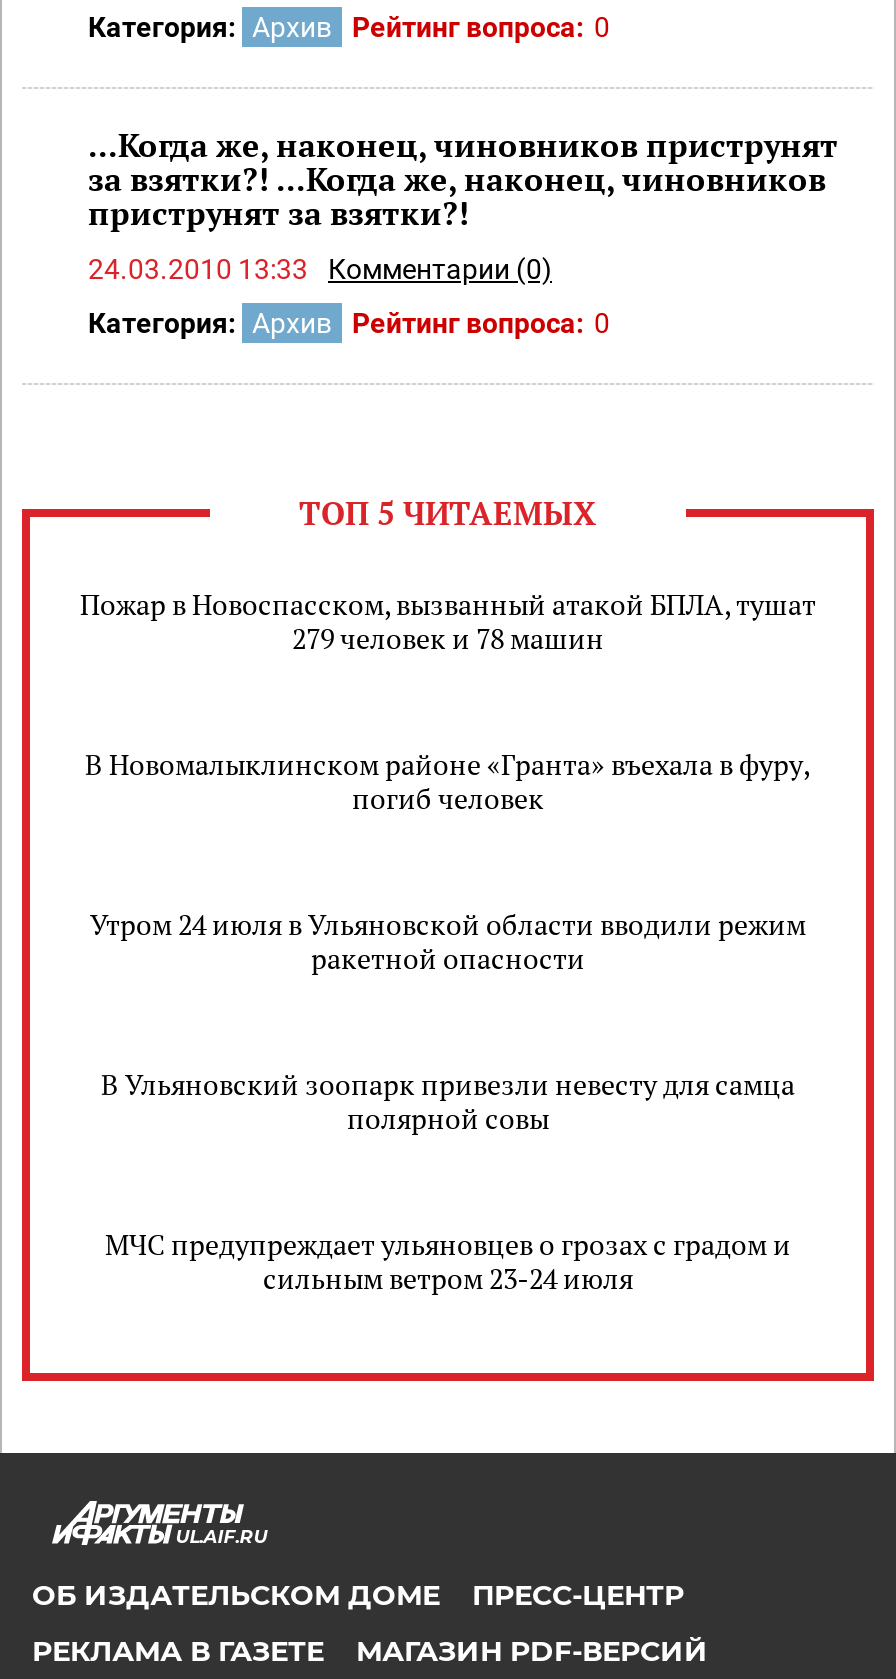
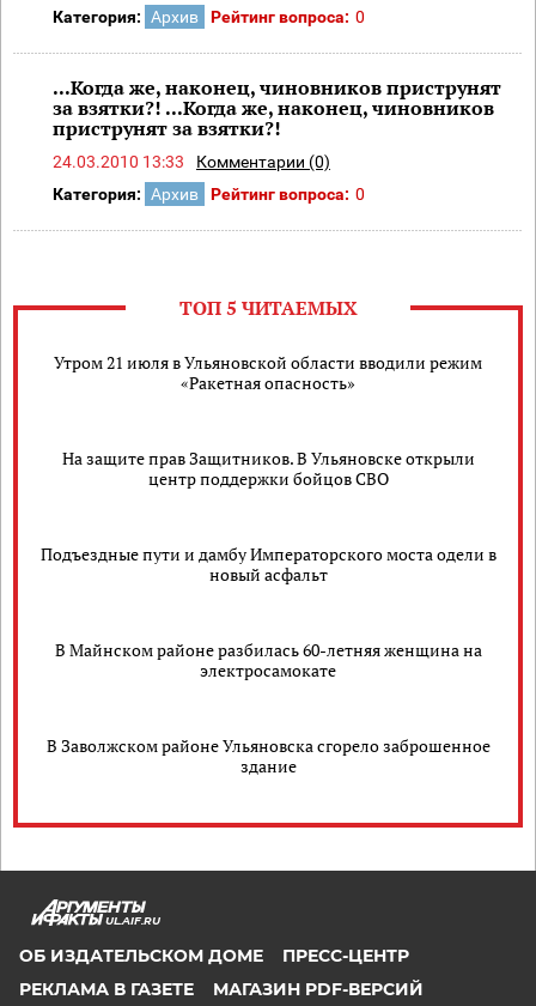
[80,585,816,657] Пожар в Новоспасском, вызванный атакой БПЛА, тушат | 279 человек и 78 машин -> [54,351,482,394] Утром 21 июля в Ульяновской области вводили режим | «Ракетная опасность»
[85,745,811,817] В Новомалыклинском районе «Гранта» въехала в фуру, | погиб человек -> [62,447,474,490] На защите прав Защитников. В Ульяновске открыли | центр поддержки бойцов СВО
[90,905,806,977] Утром 24 июля в Ульяновской области вводили режим | ракетной опасности -> [40,543,496,586] Подъездные пути и дамбу Императорского моста одели в | новый асфальт
[101,1065,795,1137] В Ульяновский зоопарк привезли невесту для самца | полярной совы -> [54,638,482,681] В Майнском районе разбилась 60-летняя женщина на | электросамокате
[105,1225,791,1297] МЧС предупреждает ульяновцев о грозах с градом и | сильным ветром 23-24 июля -> [46,734,490,777] В Заволжском районе Ульяновска сгорело заброшенное | здание

